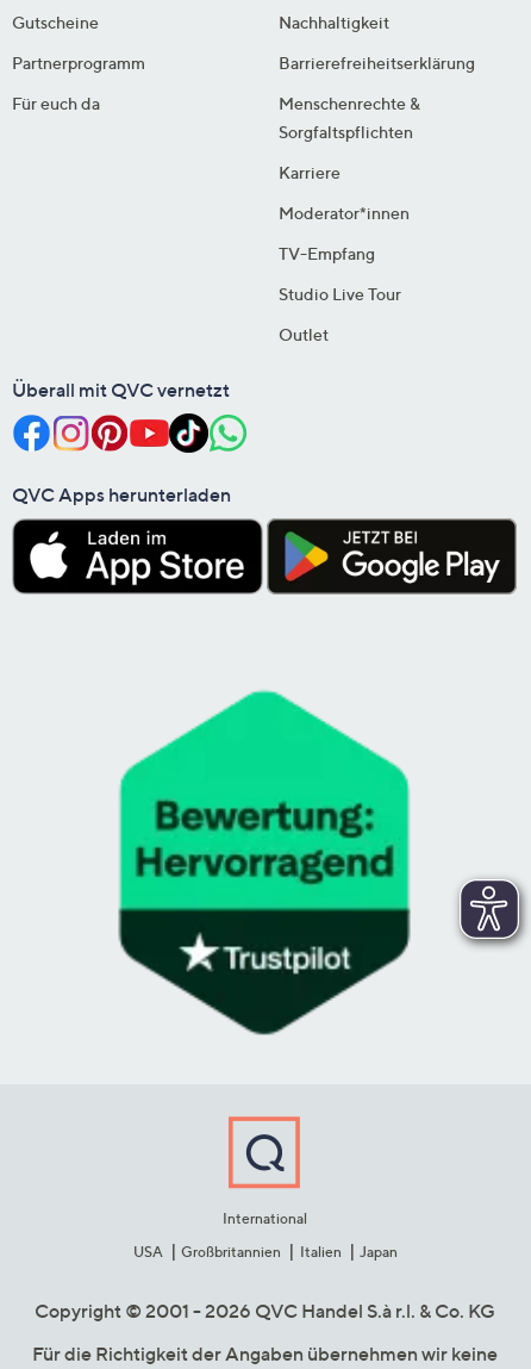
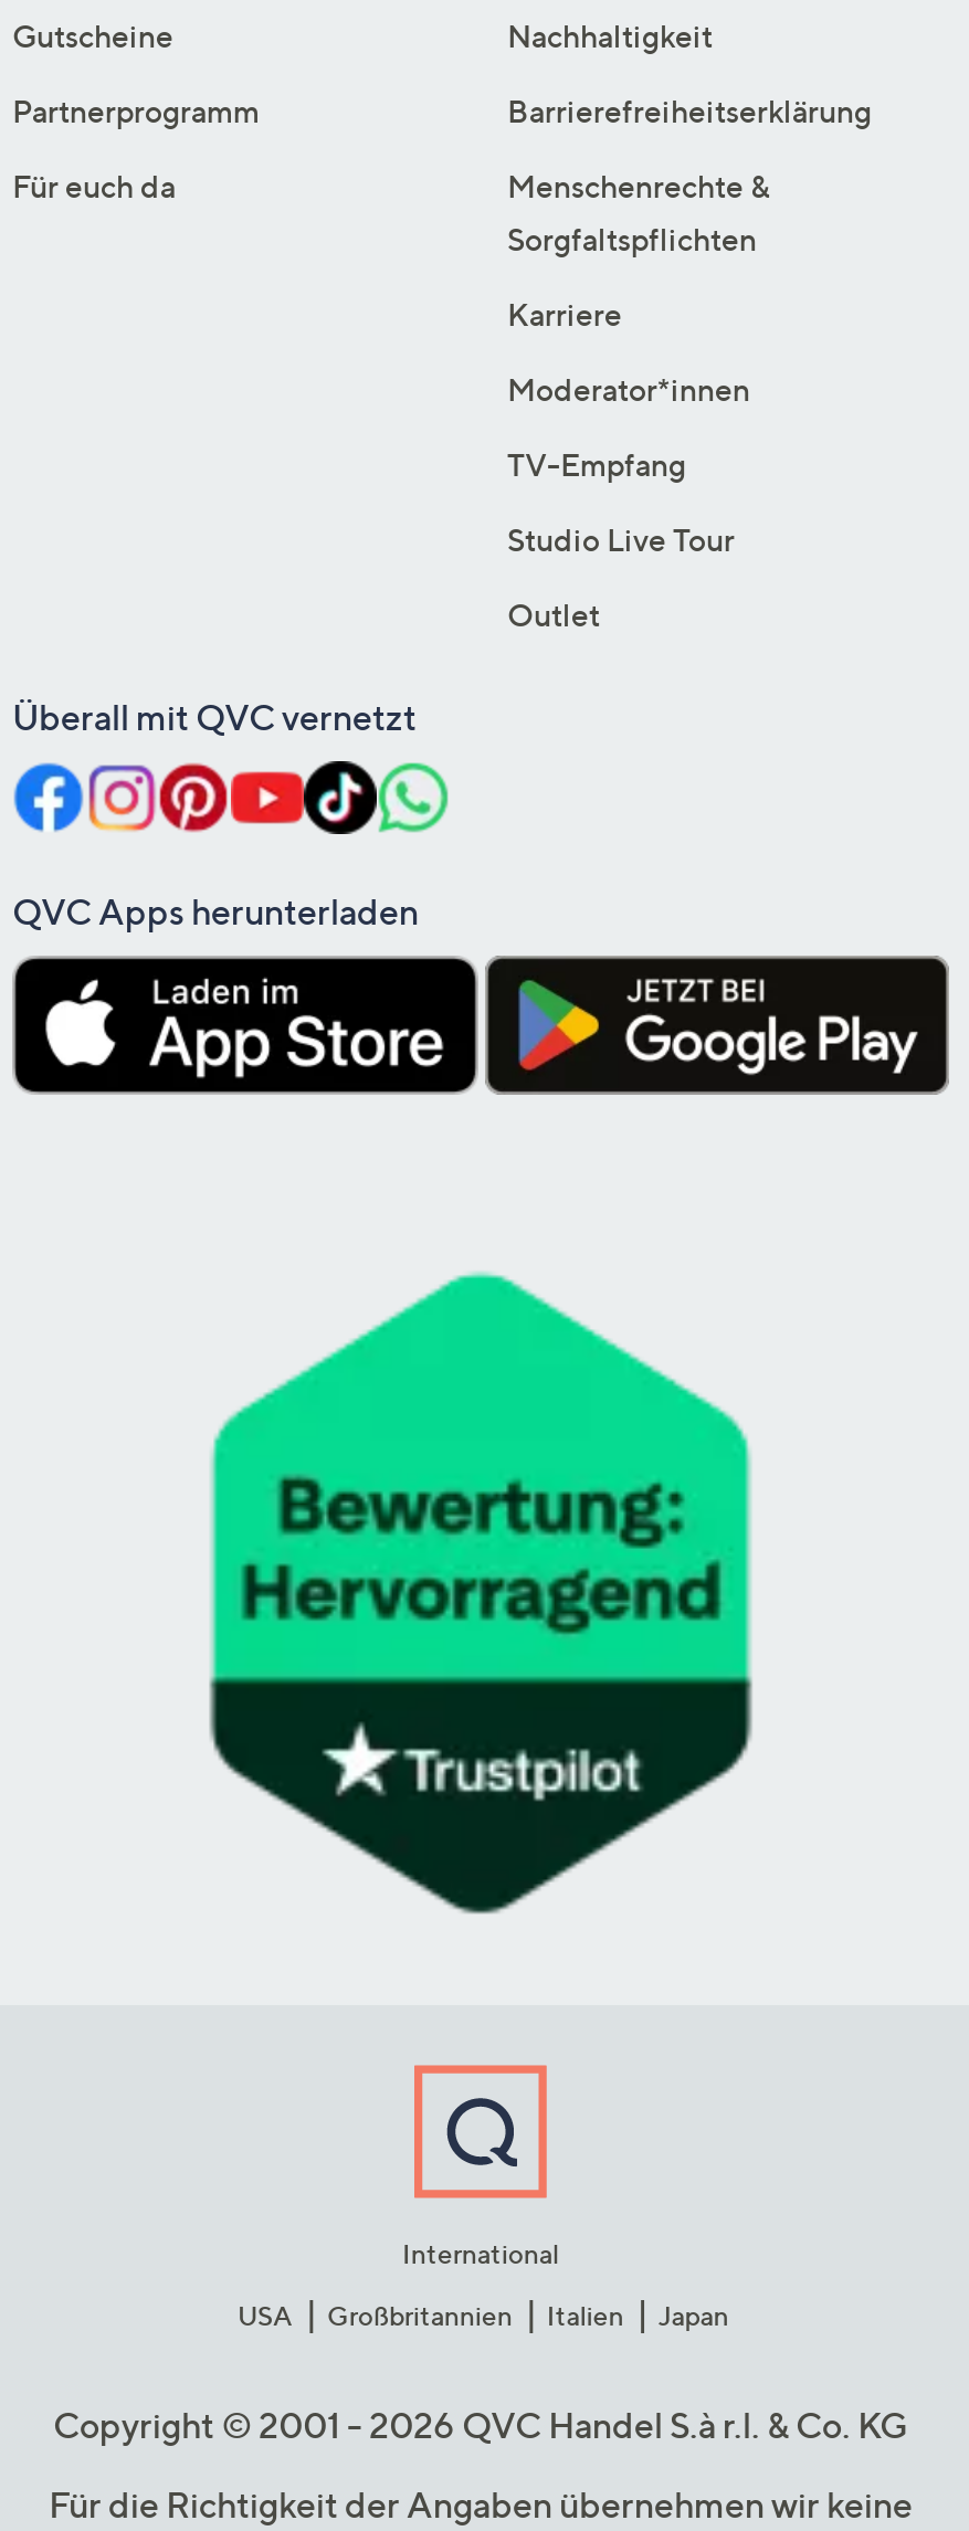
[457,879,526,947] [image] -> none

